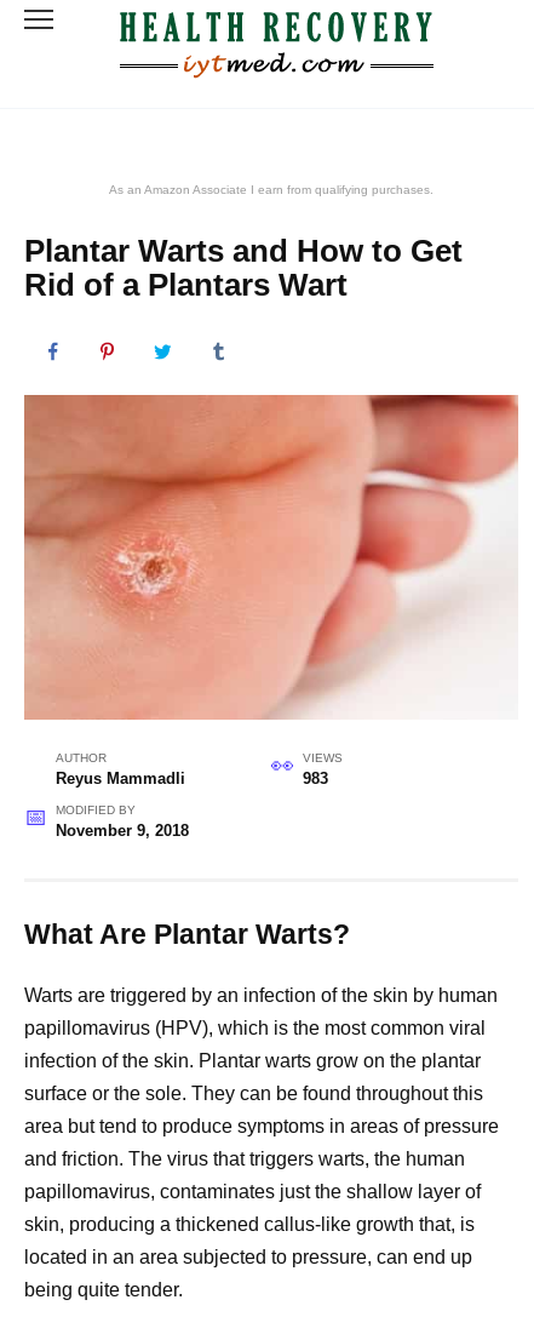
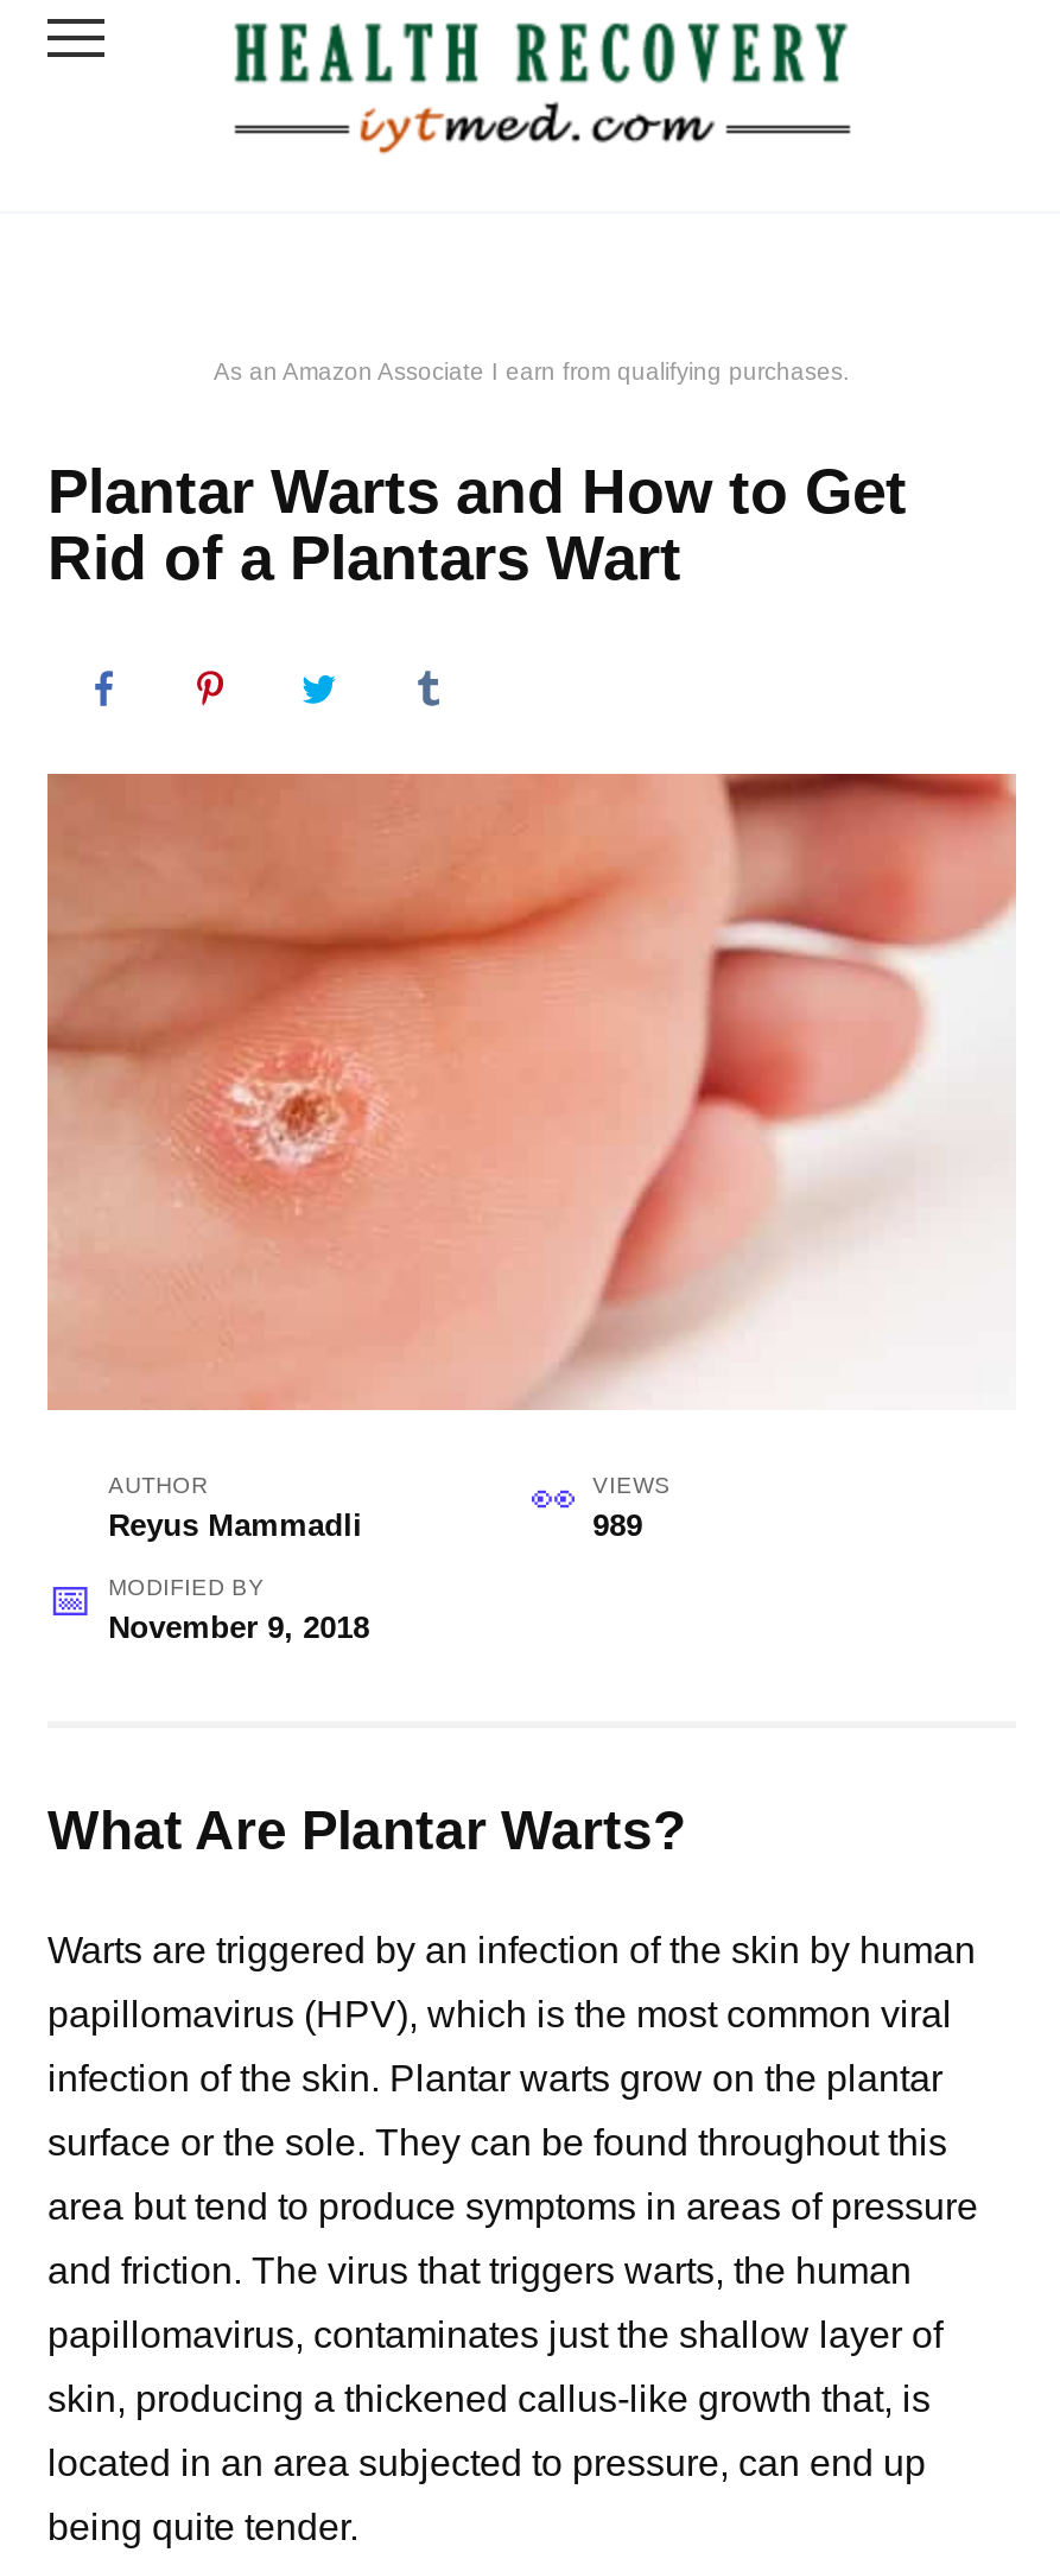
[302,770,328,788] 983 -> [593,1508,642,1544] 989

